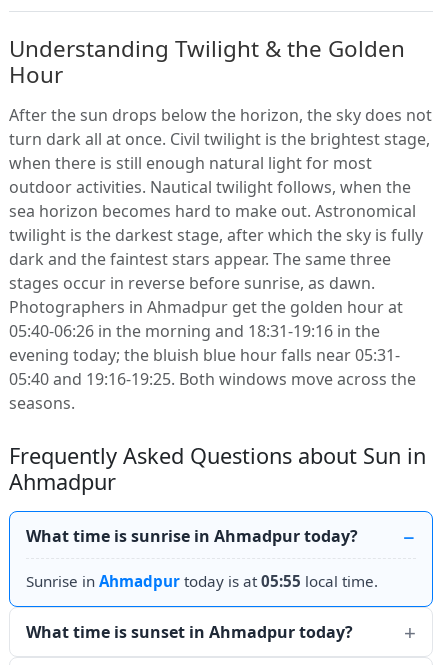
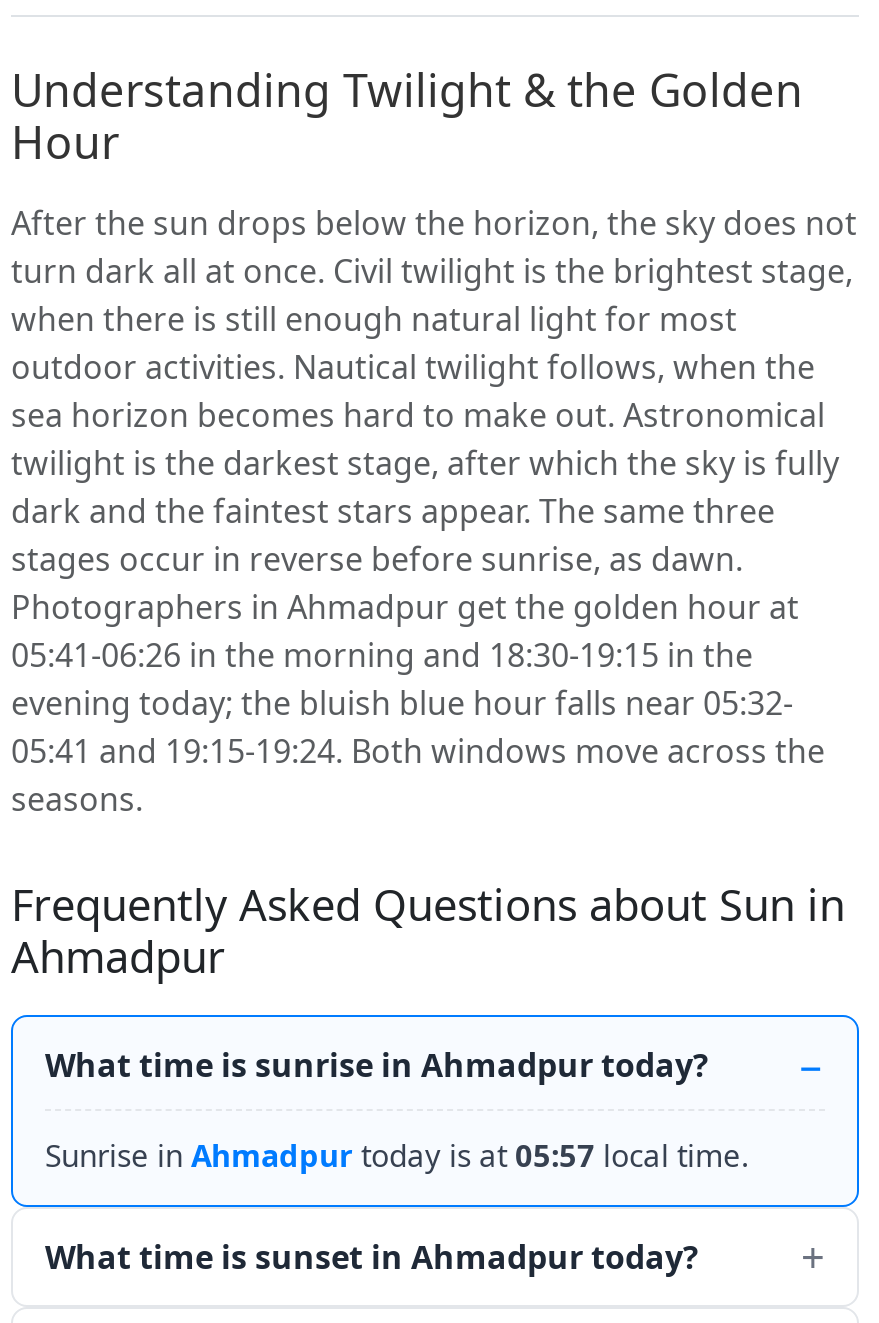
[9,320,380,342] 05:40-06:26 in the morning and 18:31-19:16 in the -> [11,633,753,677] 05:41-06:26 in the morning and 18:30-19:15 in the
[9,344,400,366] evening today; the bluish blue hour falls near 05:31- -> [11,681,793,725] evening today; the bluish blue hour falls near 05:32-
[9,368,416,390] 05:40 and 19:16-19:25. Both windows move across the -> [11,729,825,773] 05:41 and 19:15-19:24. Both windows move across the
[26,571,378,591] Sunrise in Ahmadpur today is at 05:55 local time. -> [45,1135,749,1175] Sunrise in Ahmadpur today is at 05:57 local time.

